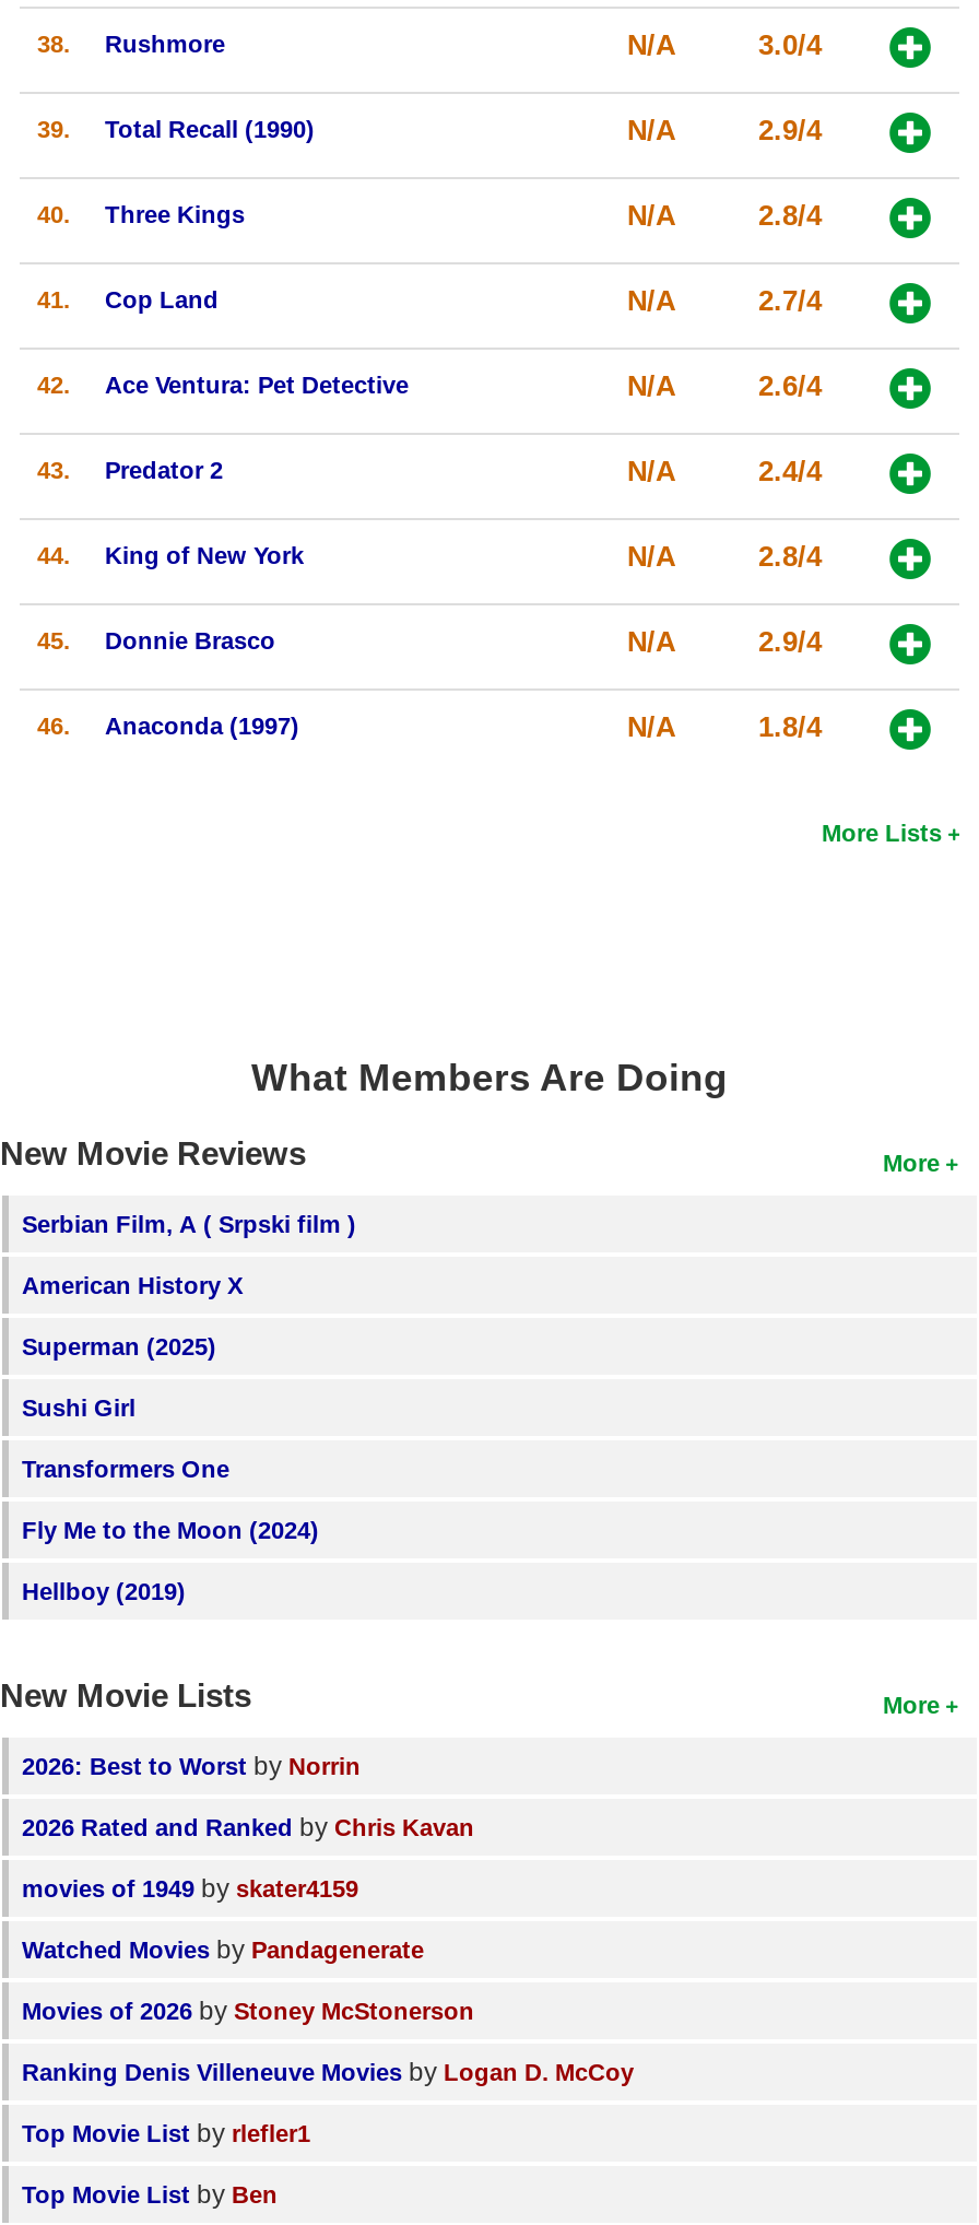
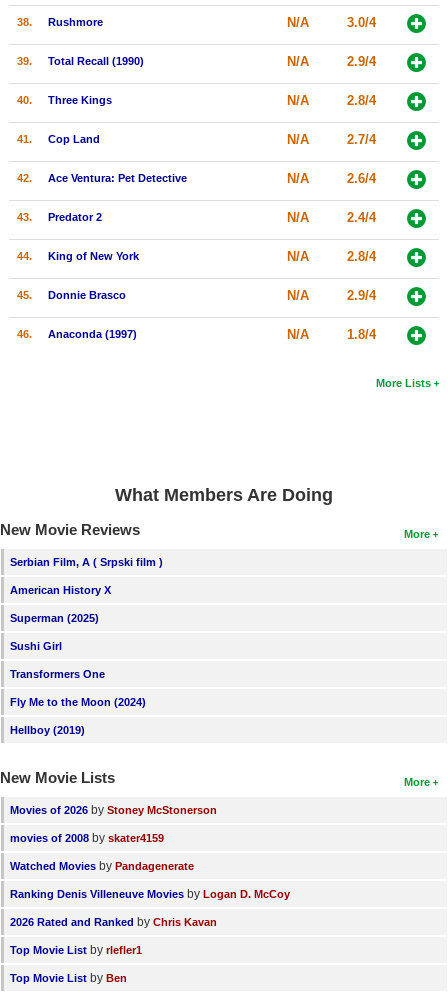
[22,1751,361,1904] 2026: Best to Worst by Norrin | movies of 1949 by skater4159 -> none
moved [22,1813,474,1843] -> [10,915,217,929]: 2026 Rated and Ranked by Chris Kavan
moved [22,1935,424,1966] -> [10,859,194,873]: Watched Movies by Pandagenerate
moved [22,1996,474,2027] -> [10,803,217,817]: Movies of 2026 by Stoney McStonerson
none -> [10,831,164,845] movies of 2008 by skater4159
moved [22,2057,634,2088] -> [10,887,290,901]: Ranking Denis Villeneuve Movies by Logan D. McCoy

